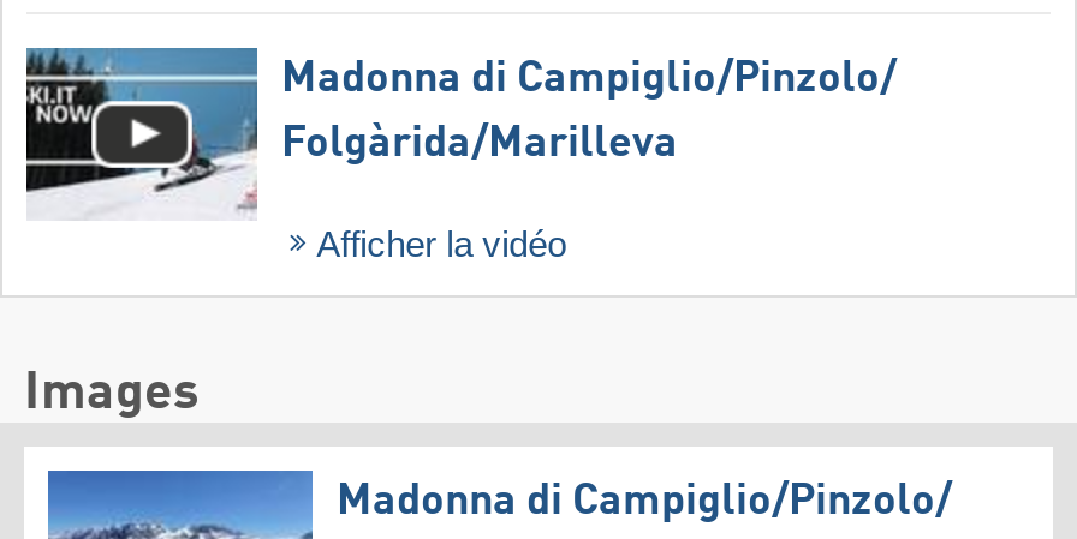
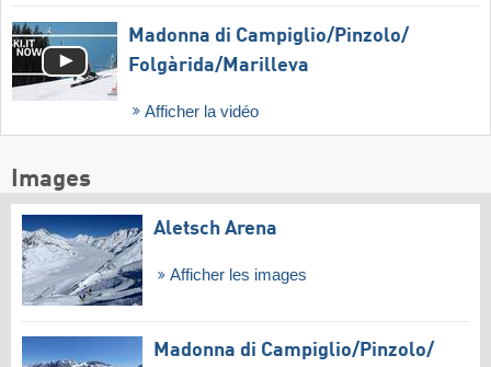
none -> [22,214,306,307] [image] | Aletsch Arena | Afficher les images

